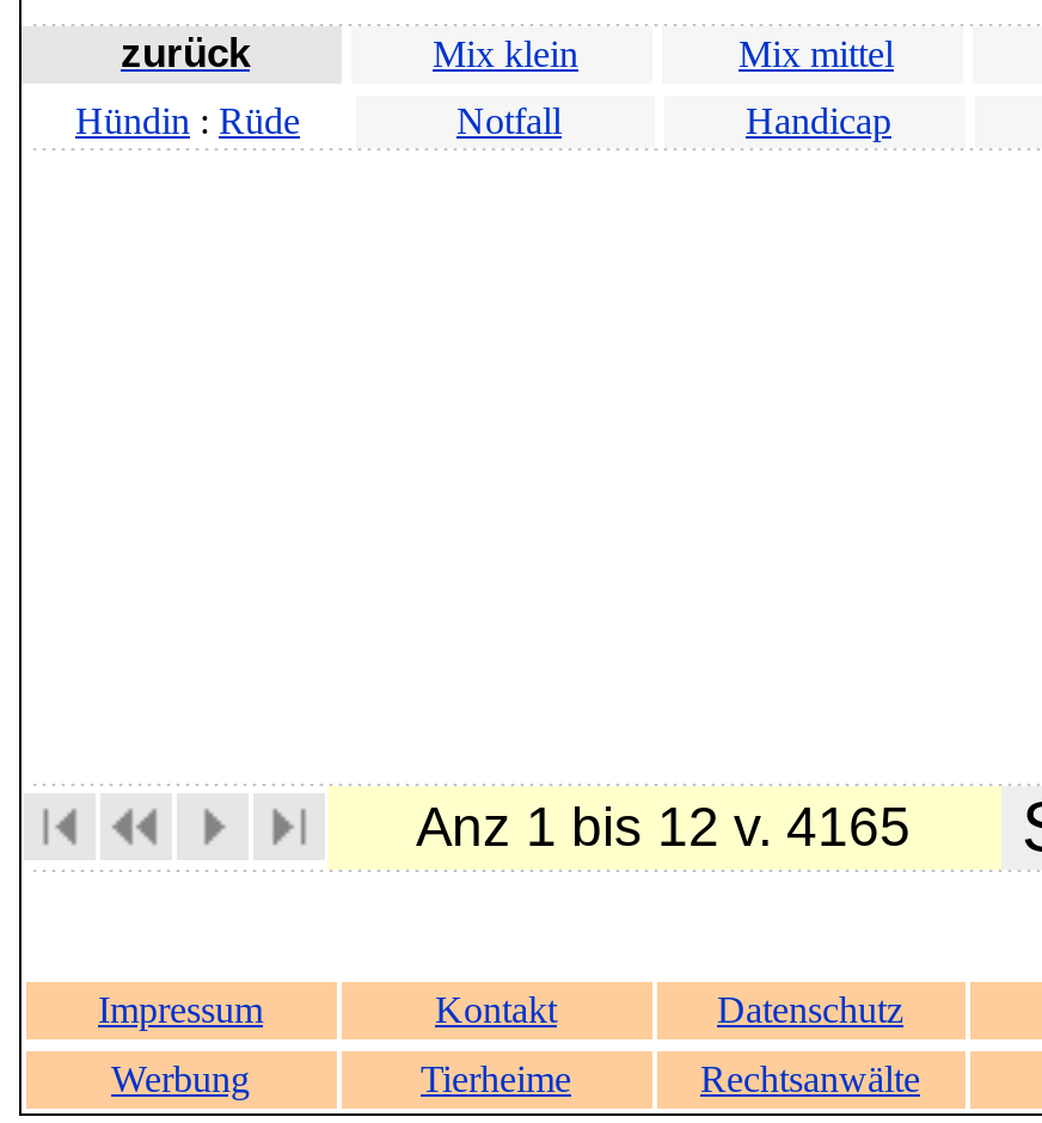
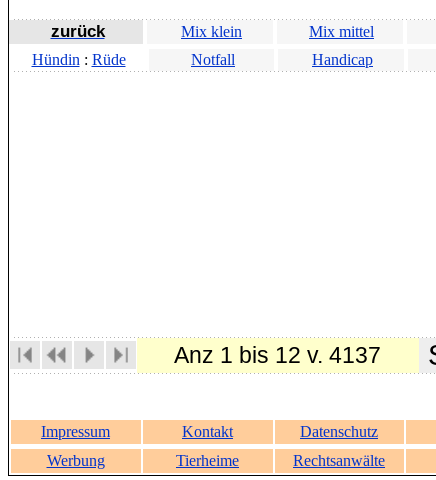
[416,796,911,858] Anz 1 bis 12 v. 4165 -> [174,342,381,368] Anz 1 bis 12 v. 4137

